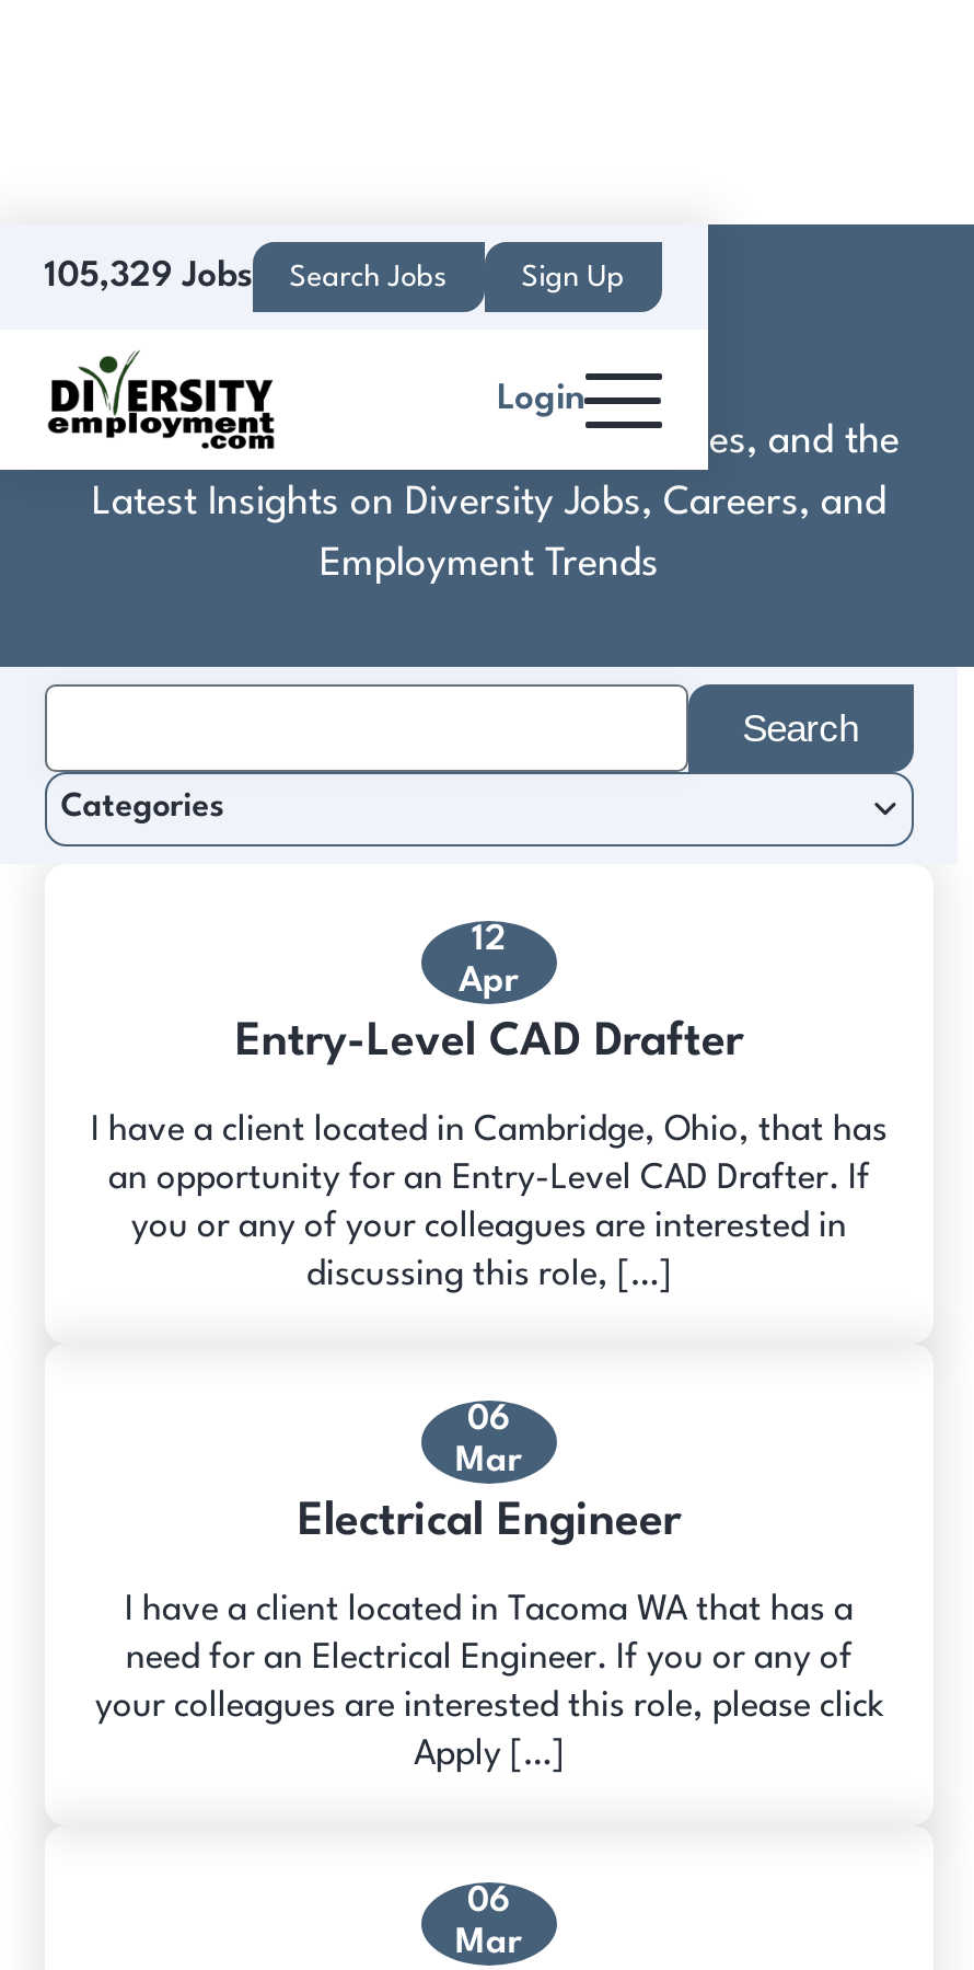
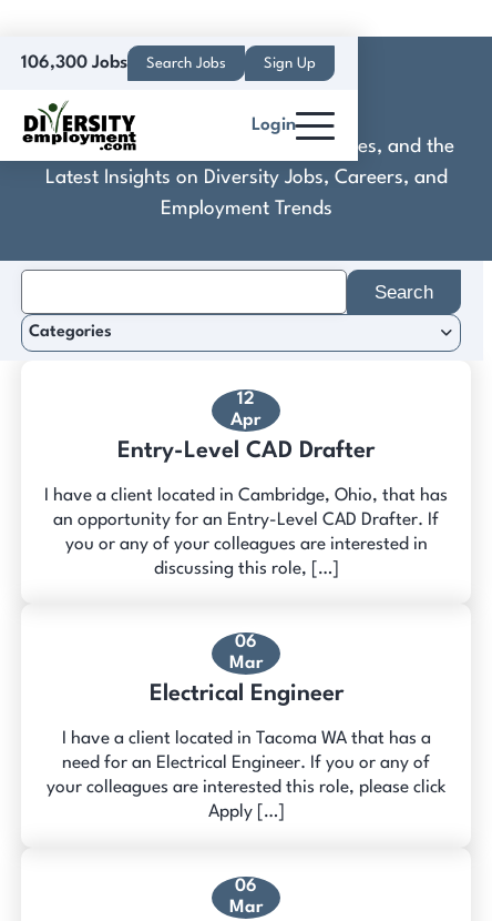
[44,258,447,293] 105,329 Jobs Search Jobs -> [21,54,226,72] 106,300 Jobs Search Jobs

